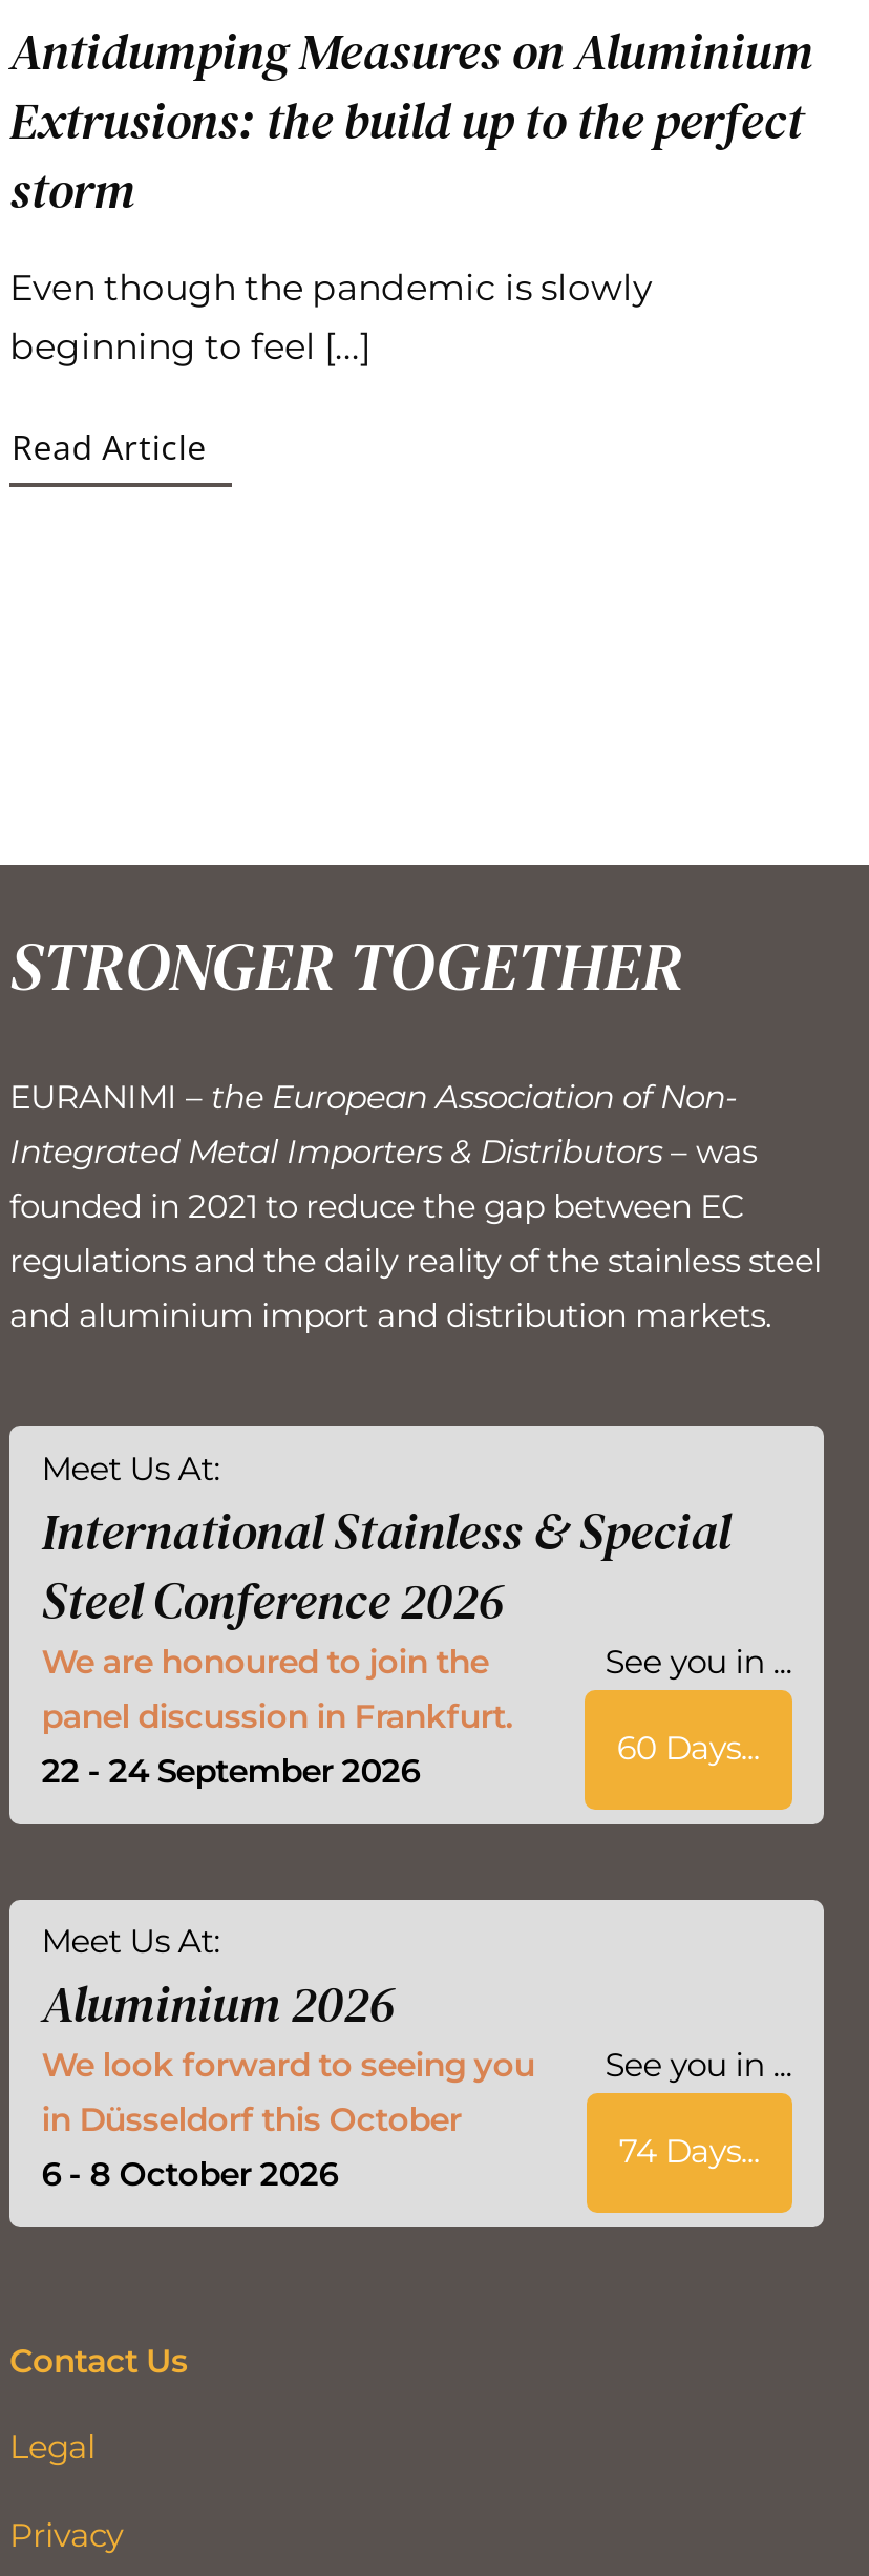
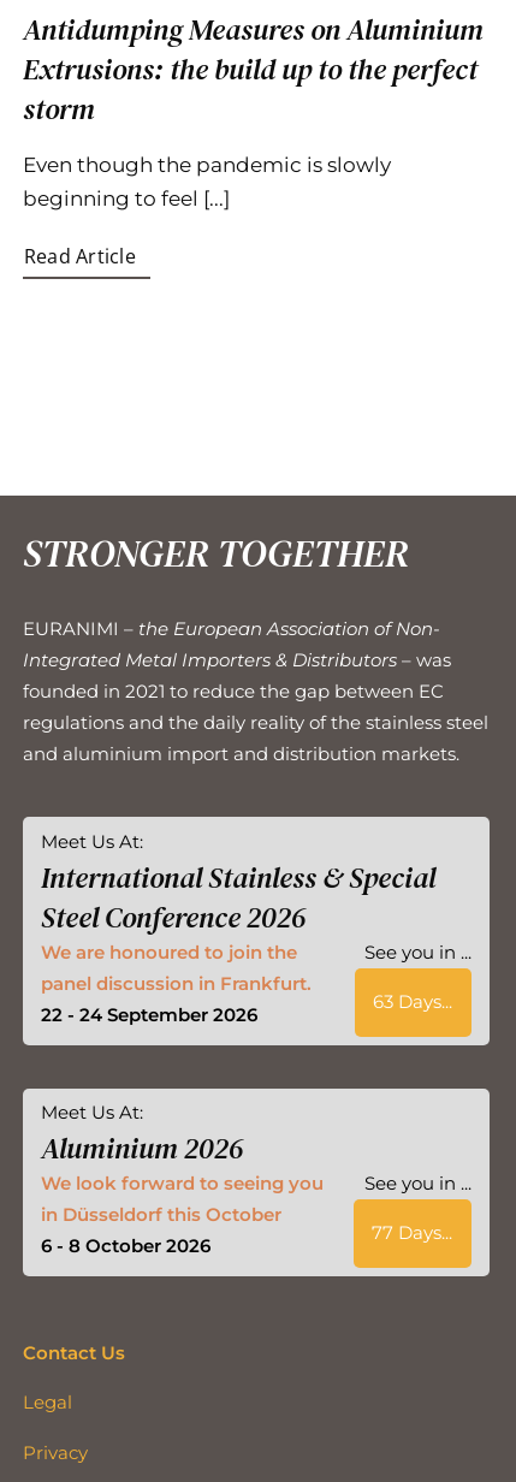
[617,1729,741,1769] 60 Days -> [373,990,442,1013] 63 Days
[619,2132,741,2172] 74 Days -> [372,1222,442,1244] 77 Days

